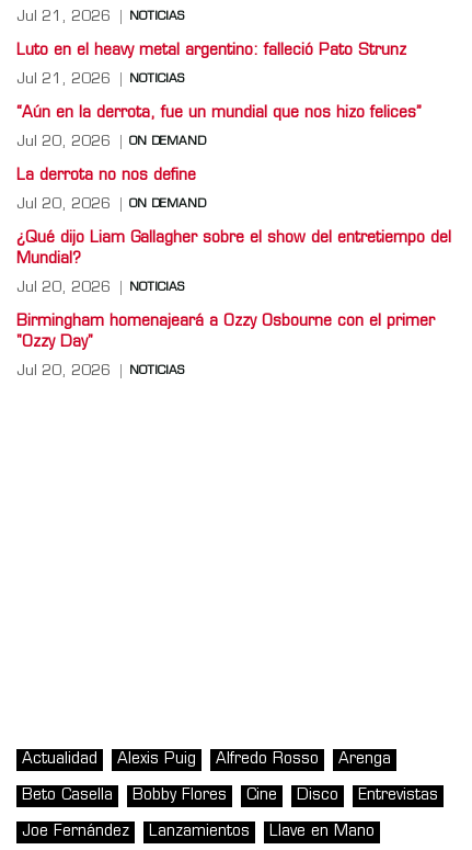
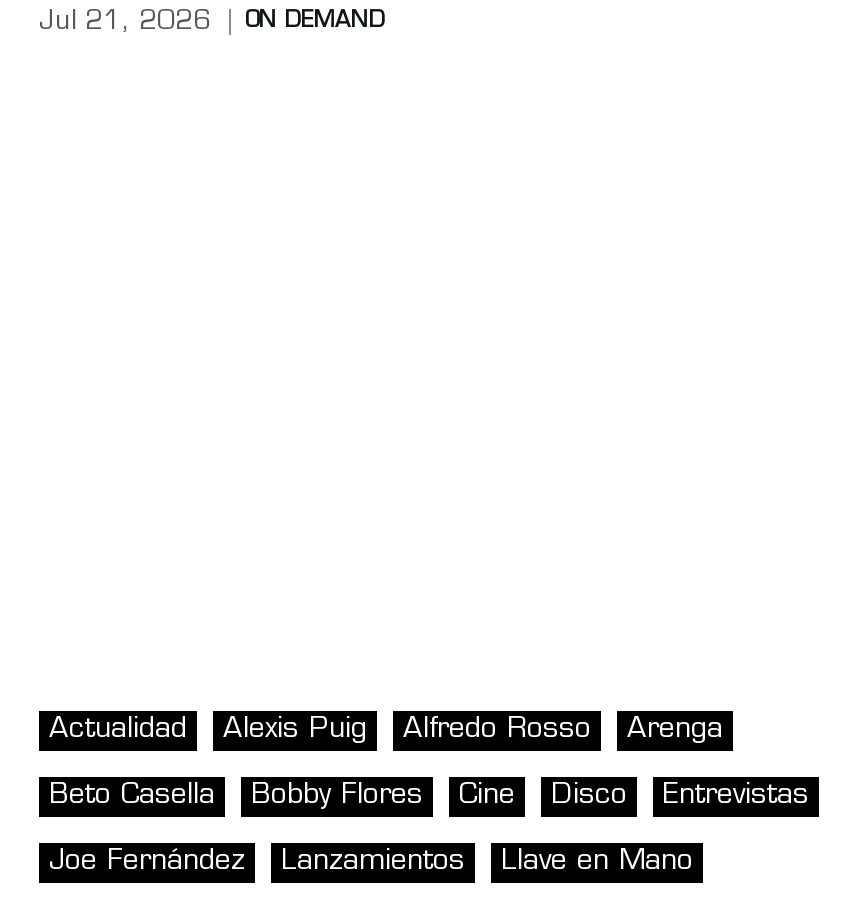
[16,11,422,149] NOTICIAS | Luto en el heavy metal argentino: falleció Pato Strunz | Jul 21, 2026 | NOTICIAS | “Aún en la derrota, fue un mundial que nos hizo felices” | Jul 20, 2026 -> none
[16,168,451,378] La derrota no nos define | Jul 20, 2026 | ON DEMAND | ¿Qué dijo Liam Gallagher sobre el show del entretiempo del | Mundial? | Jul 20, 2026 | NOTICIAS | Birmingham homenajeará a Ozzy Osbourne con el primer | "Ozzy Day" | Jul 20, 2026 | NOTICIAS -> none

